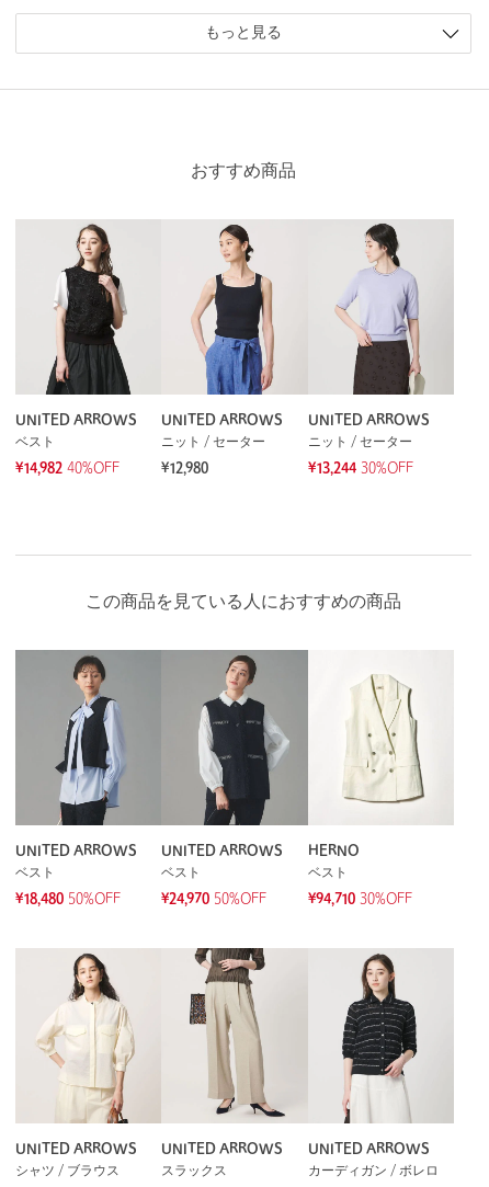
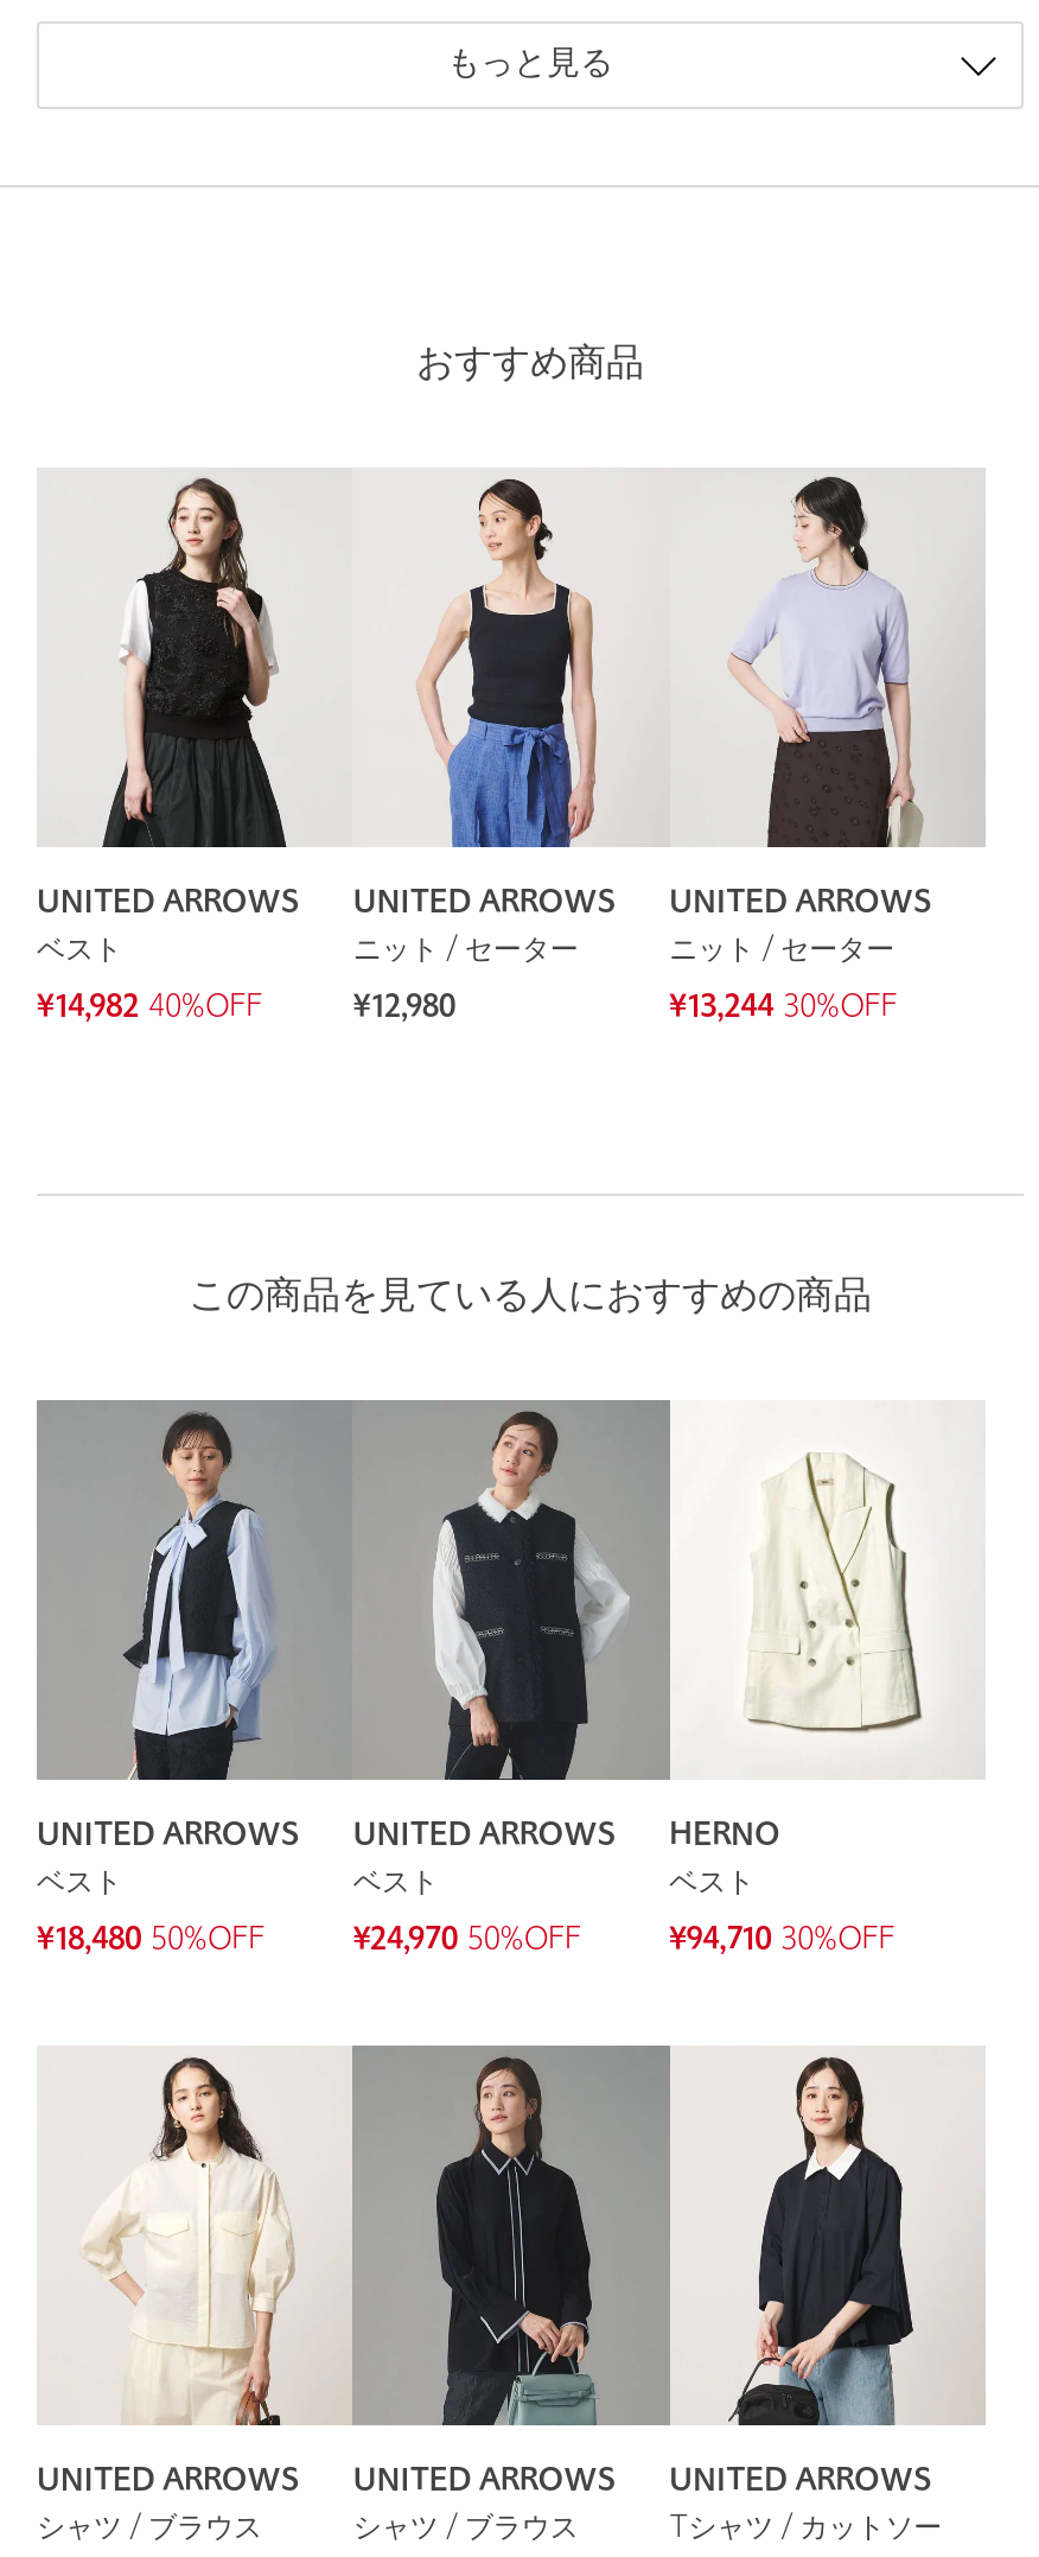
[161,948,307,1178] [image] | スラックス -> [352,2046,670,2543] [image] | シャツ / ブラウス
[308,954,438,1178] [image] | カーディガン / ボレロ -> [669,2060,942,2543] [image] | Tシャツ / カットソー

